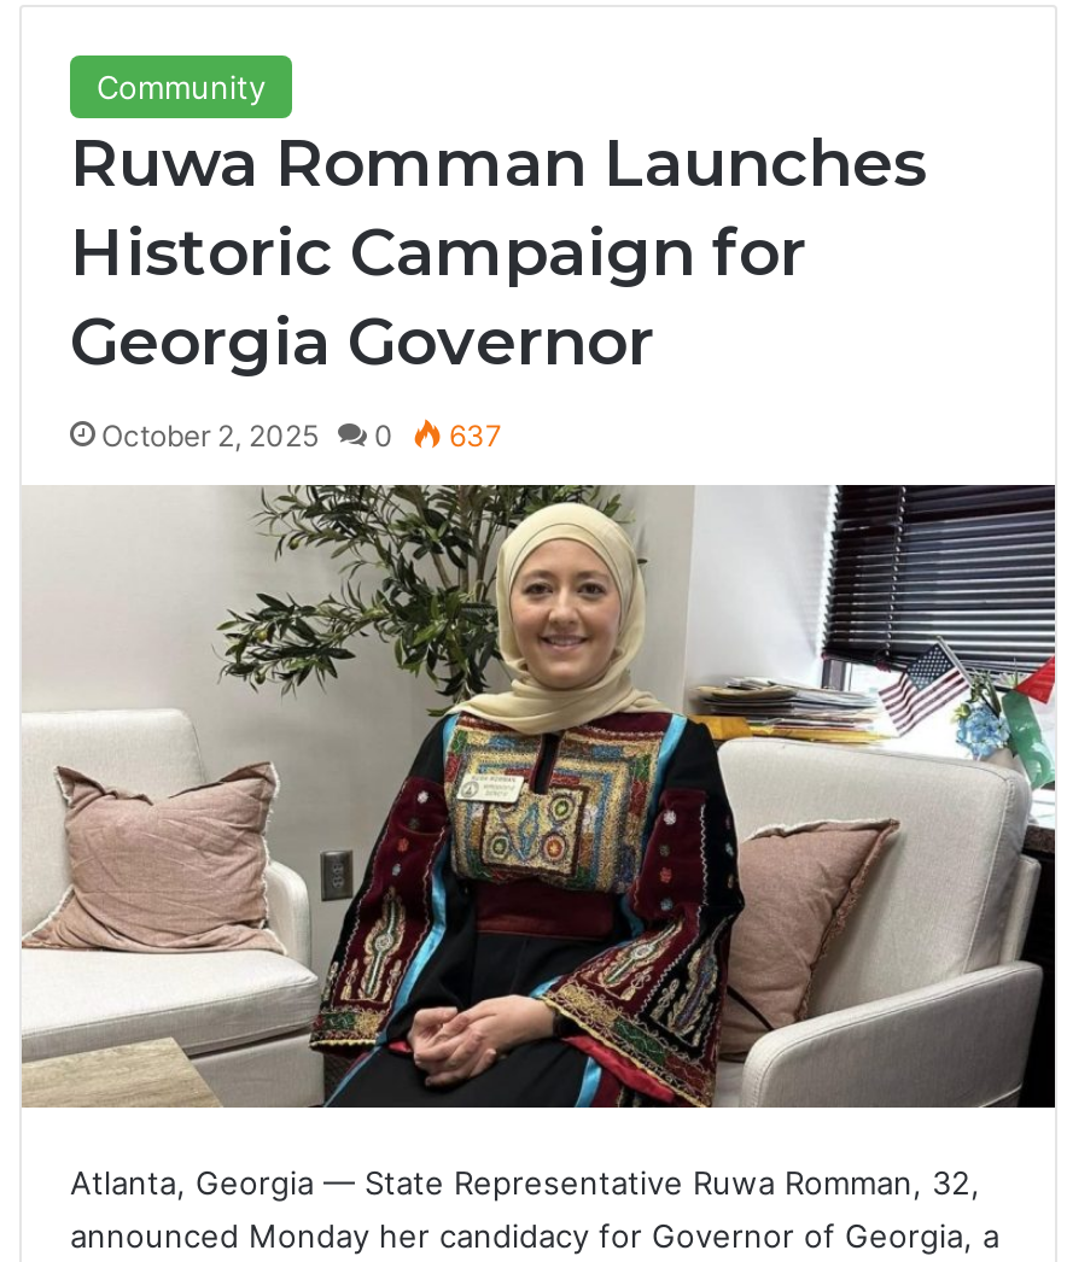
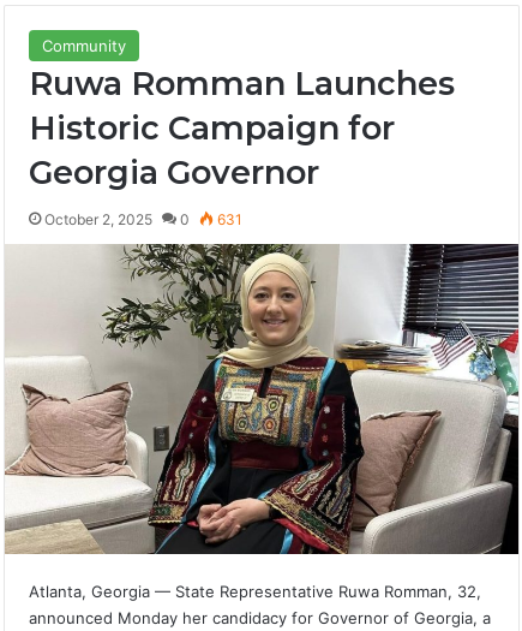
[101,417,502,454] October 2, 2025 0 637 -> [44,210,242,228] October 2, 2025 0 631

